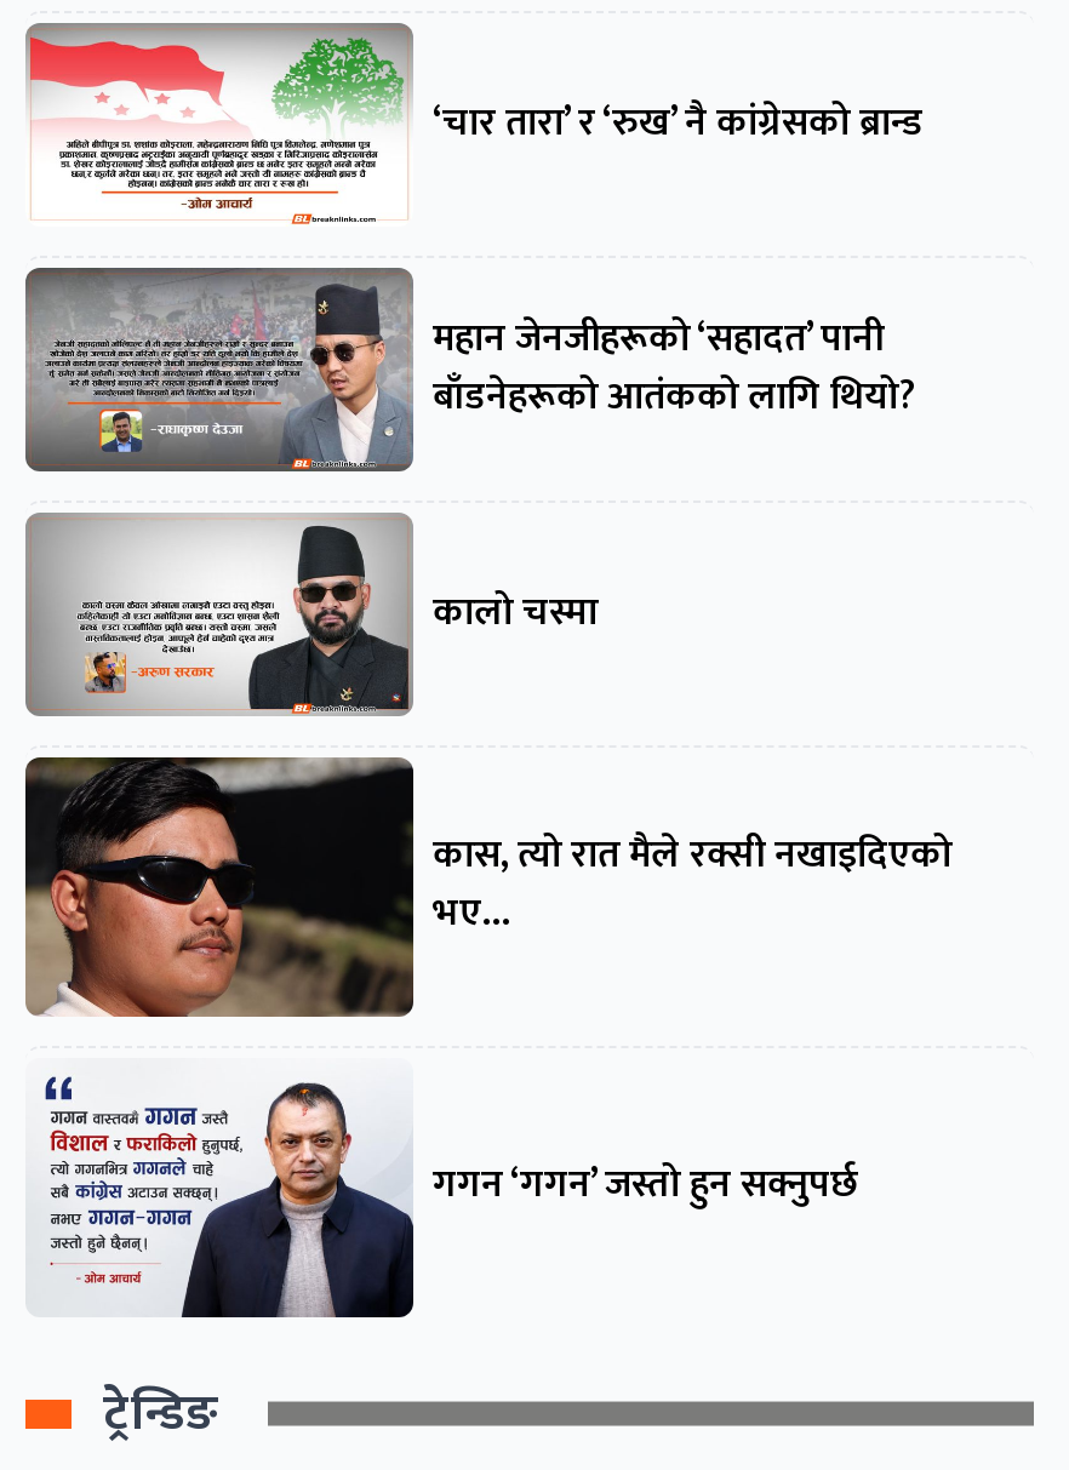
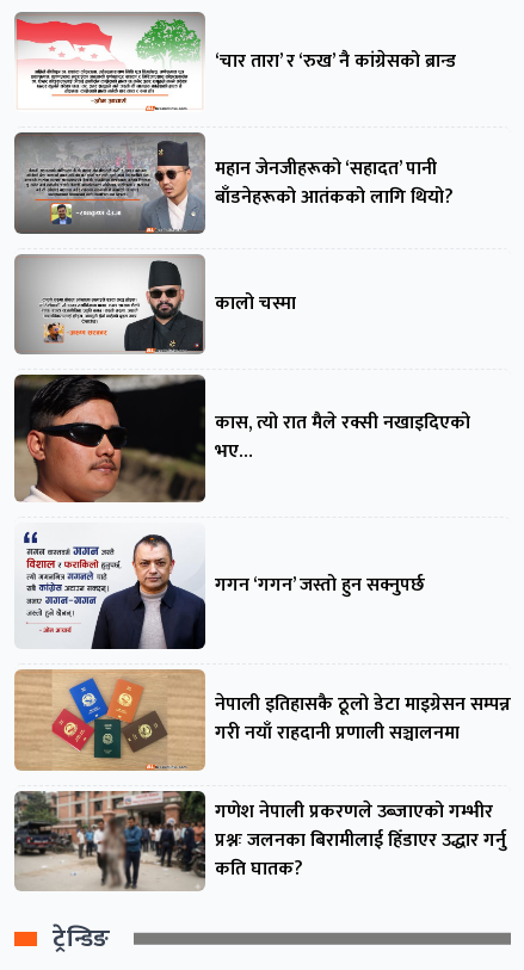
none -> [13,668,511,885] [image] | नेपाली इतिहासकै ठूलो डेटा माइग्रेसन सम्पन्न | गरी नयाँ राहदानी प्रणाली सञ्चालनमा | गणेश नेपाली प्रकरणले उब्जाएको गम्भीर | प्रश्नः जलनका बिरामीलाई हिँडाएर उद्धार गर्नु | कति घातक?
none -> [13,790,198,891] [image]

